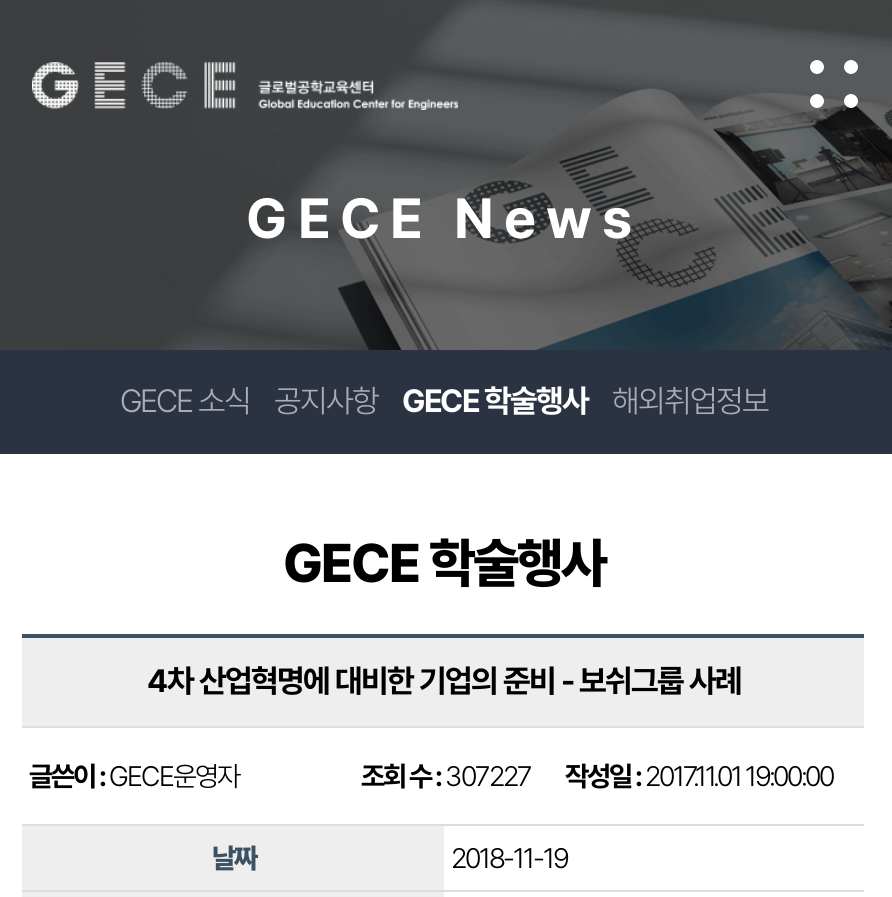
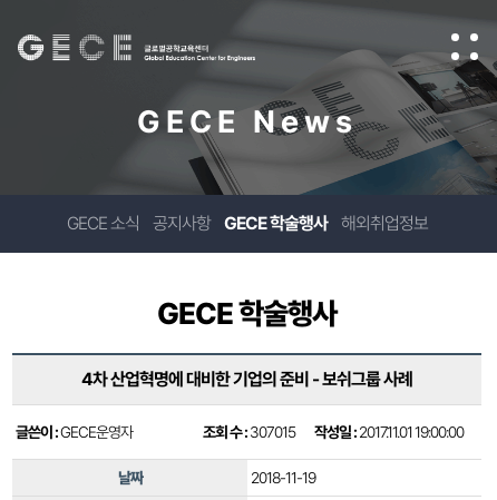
[361,760,833,792] 조회 수 : 307227 작성일 : 2017.11.01 19:00:00 -> [203,423,464,441] 조회 수 : 307015 작성일 : 2017.11.01 19:00:00

